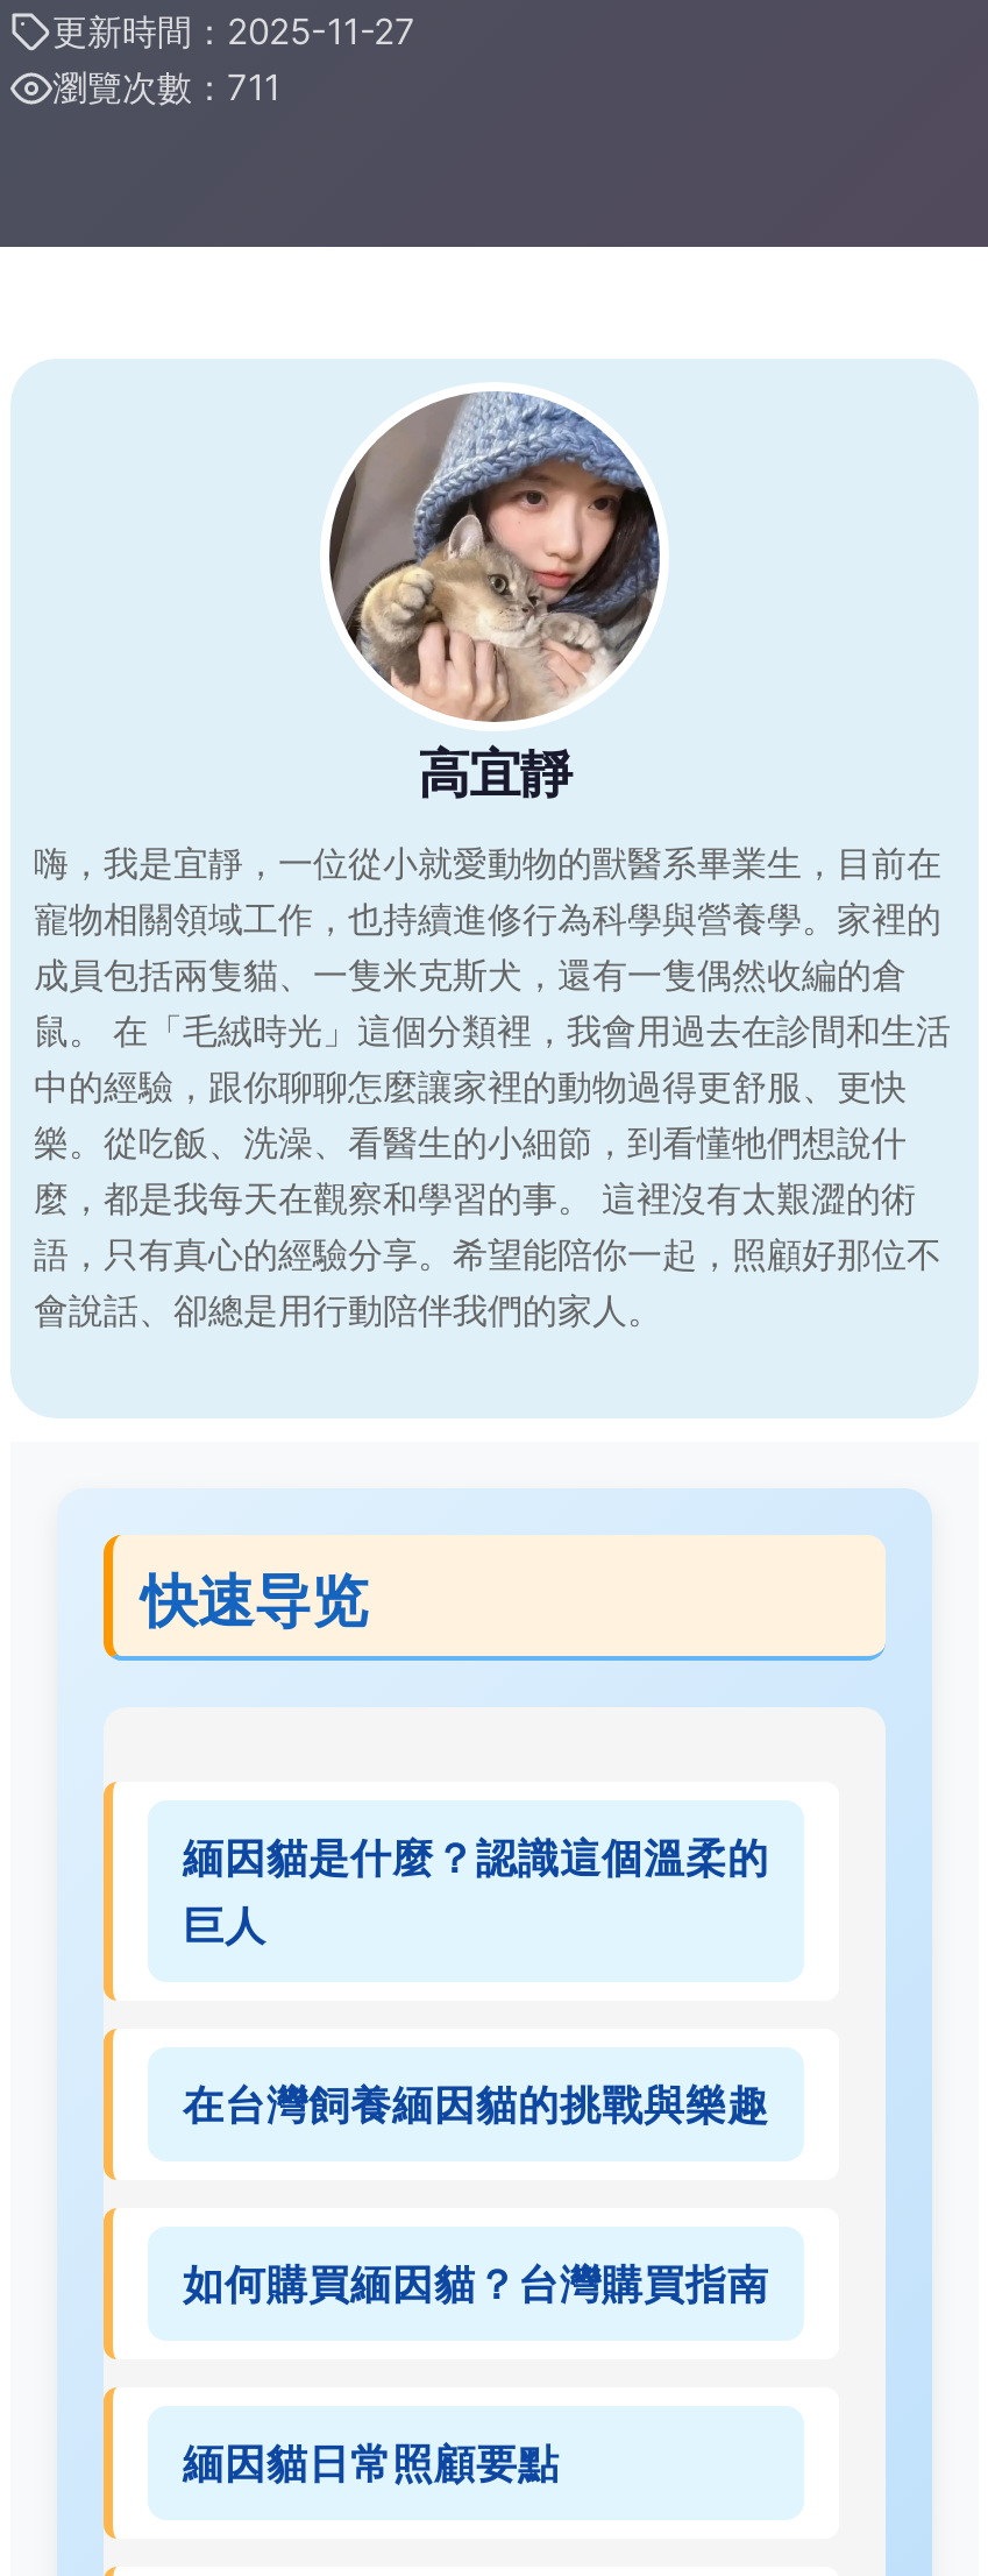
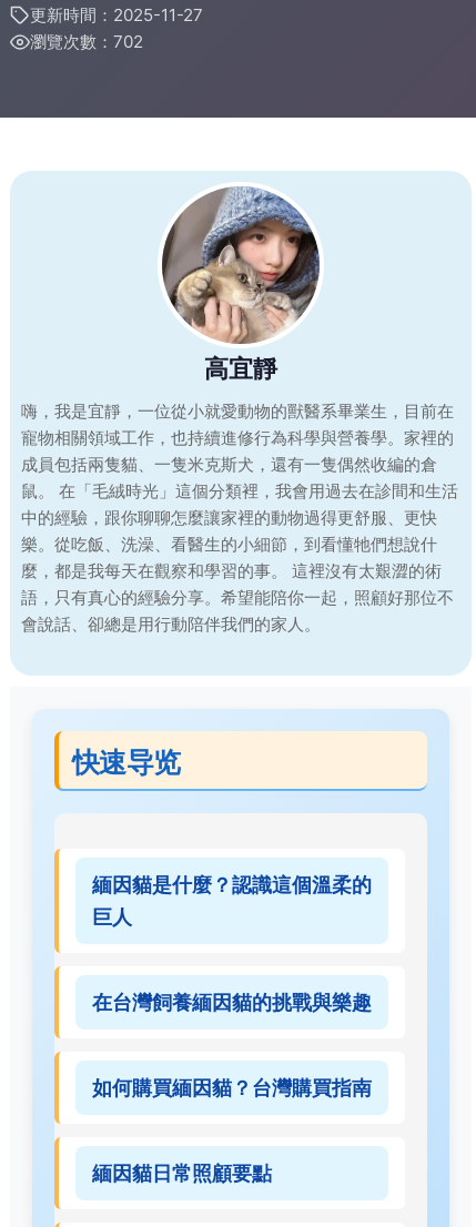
[52,65,280,109] 瀏覽次數：711 -> [30,31,143,52] 瀏覽次數：702

